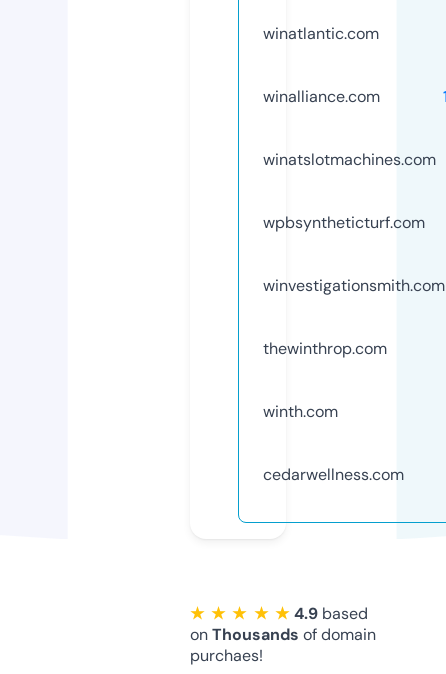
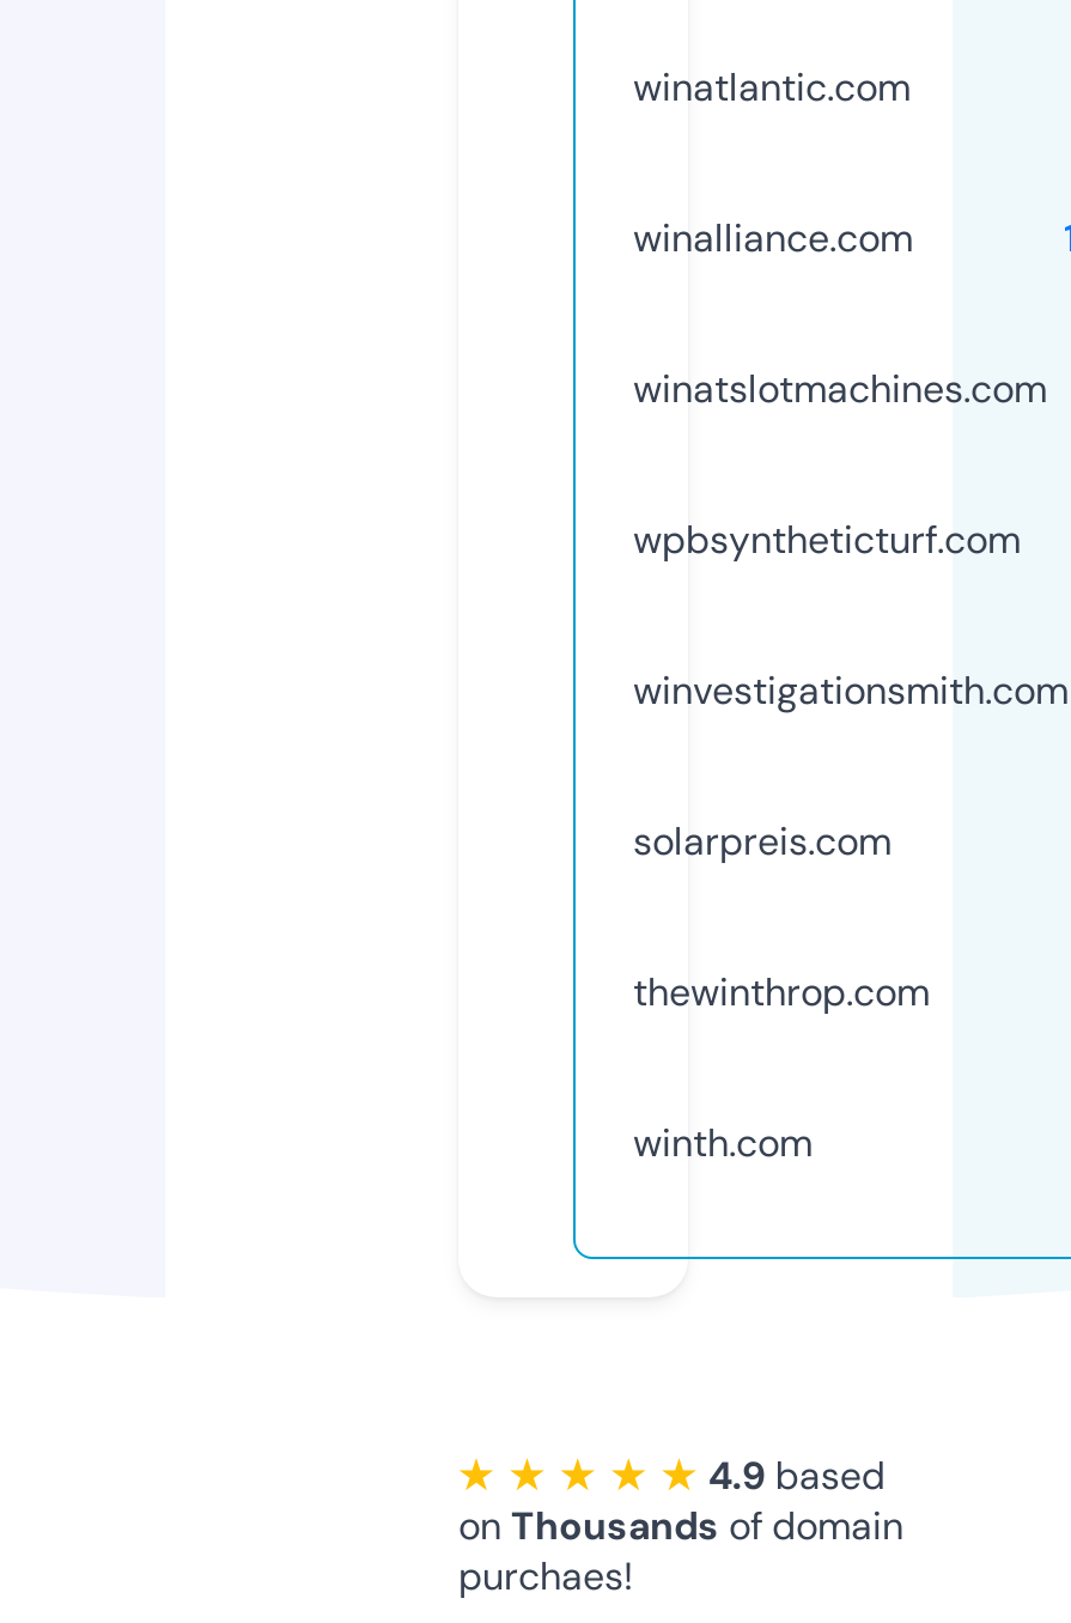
none -> [633,816,892,866] solarpreis.com
moved [263,338,387,422] -> [633,967,930,1168]: thewinthrop.com | winth.com
[263,464,404,485] cedarwellness.com -> none

